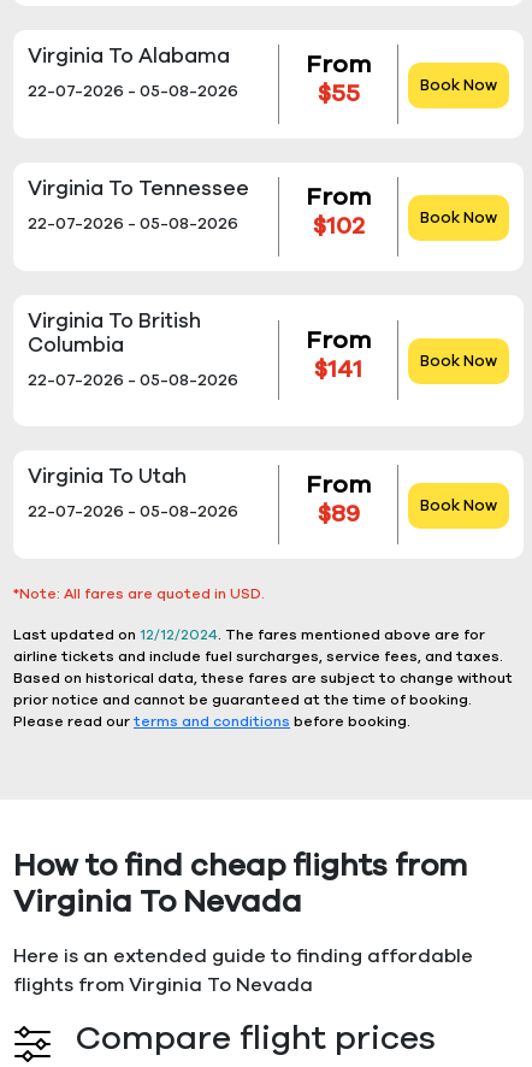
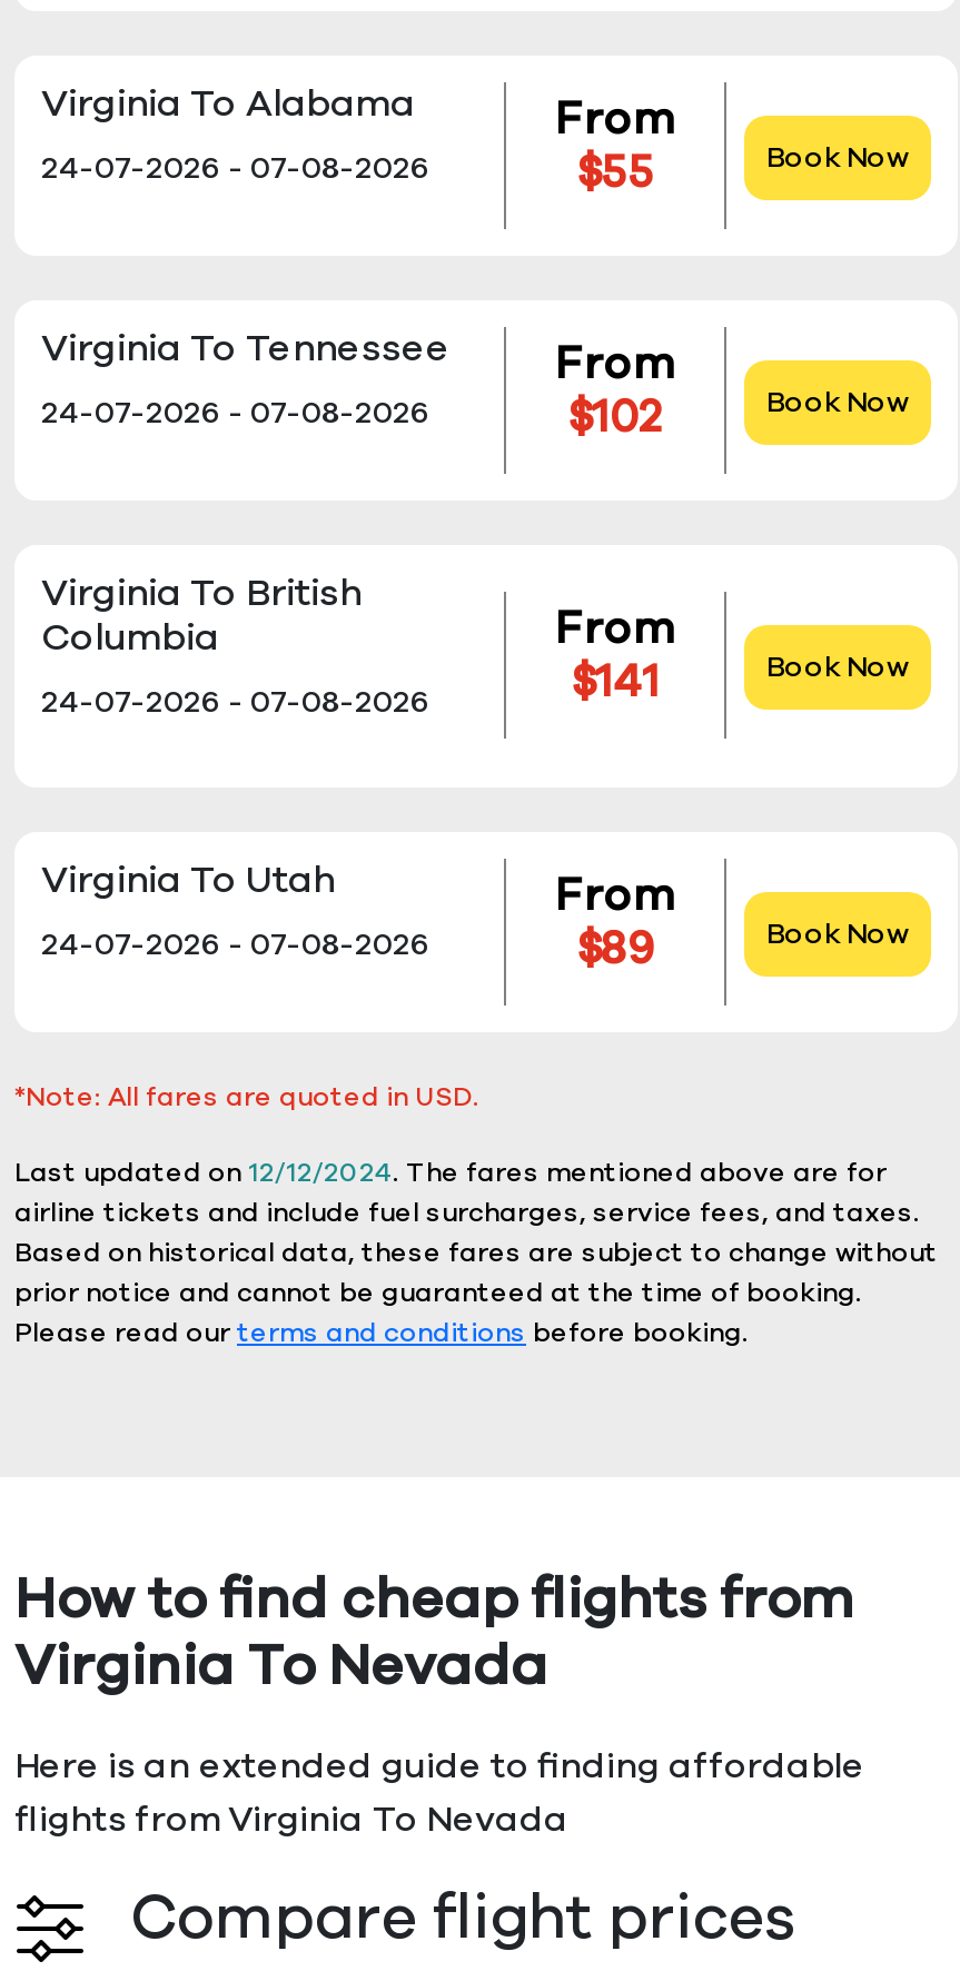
[28,80,238,103] 22-07-2026 - 05-08-2026 -> [41,148,430,190] 24-07-2026 - 07-08-2026
[28,213,238,235] 22-07-2026 - 05-08-2026 -> [41,393,430,435] 24-07-2026 - 07-08-2026
[28,369,238,391] 22-07-2026 - 05-08-2026 -> [41,681,430,723] 24-07-2026 - 07-08-2026
[28,500,238,523] 22-07-2026 - 05-08-2026 -> [41,924,430,967] 24-07-2026 - 07-08-2026

